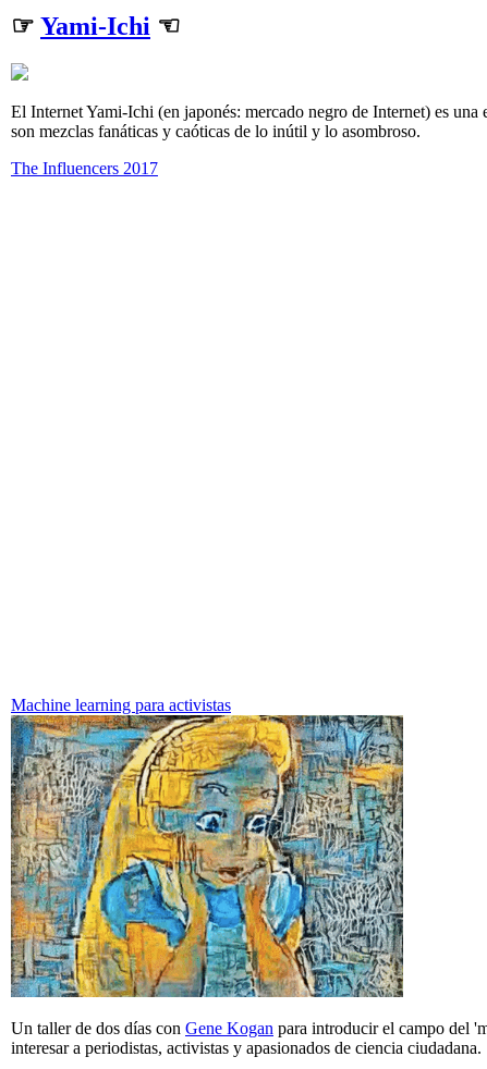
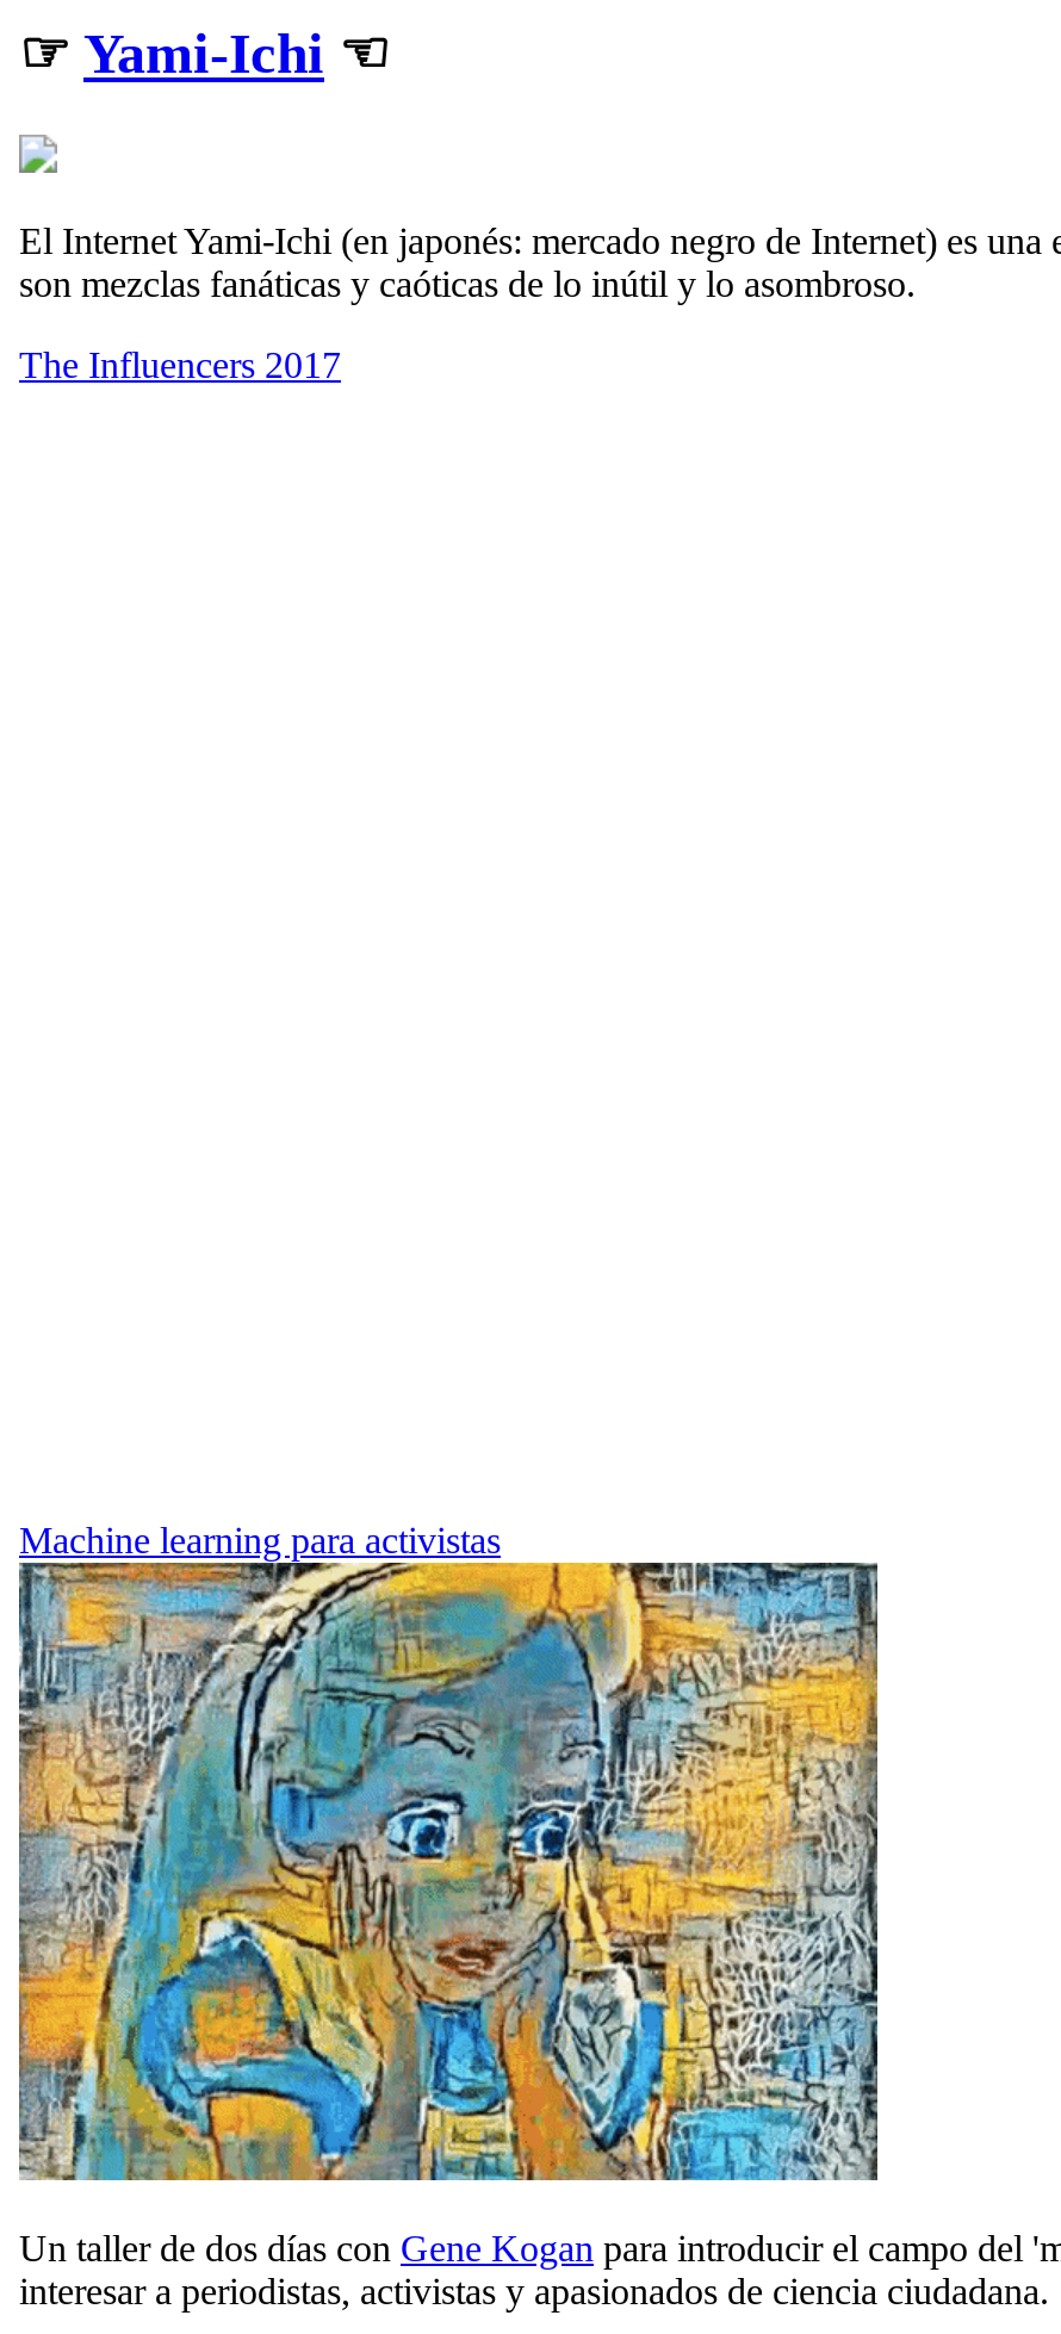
[10,714,404,998] [image] -> [17,1560,880,2183] [image]

